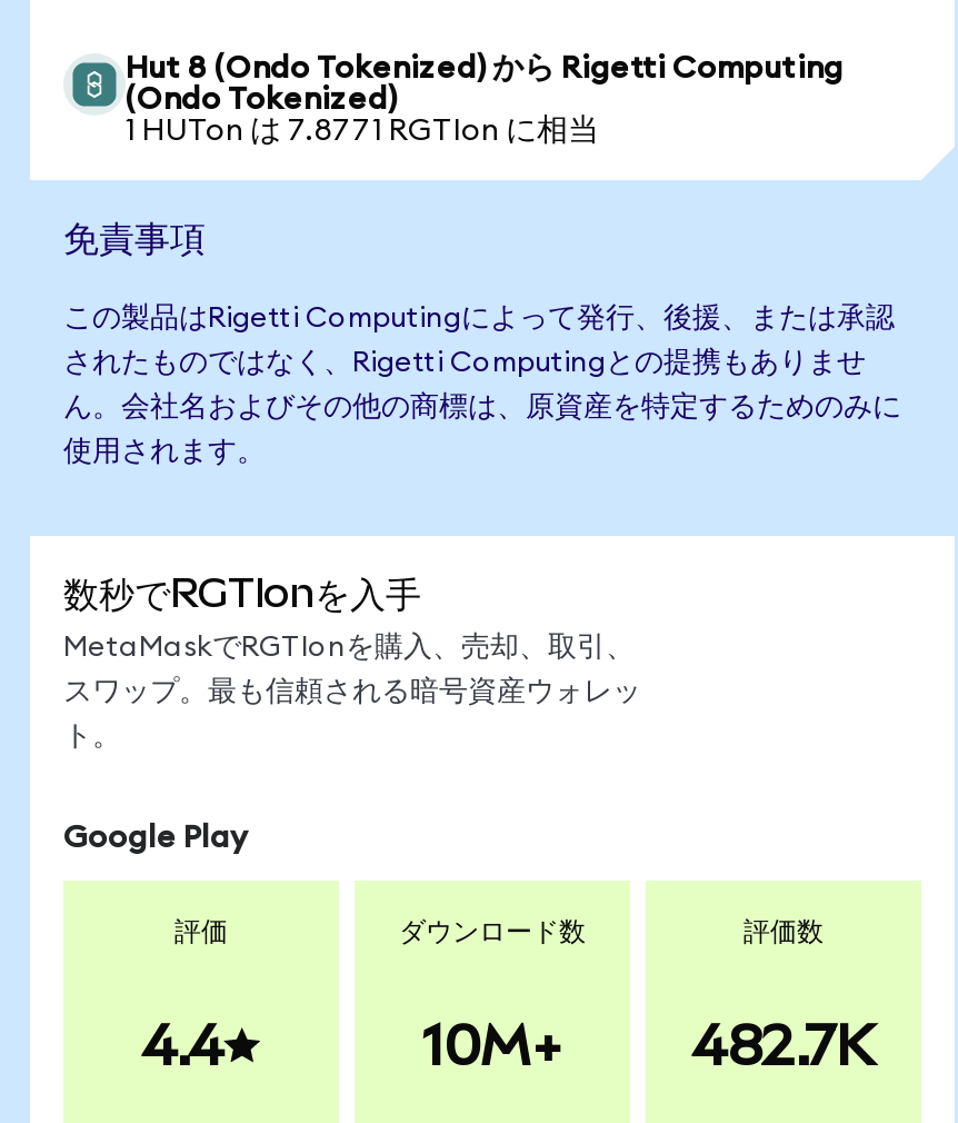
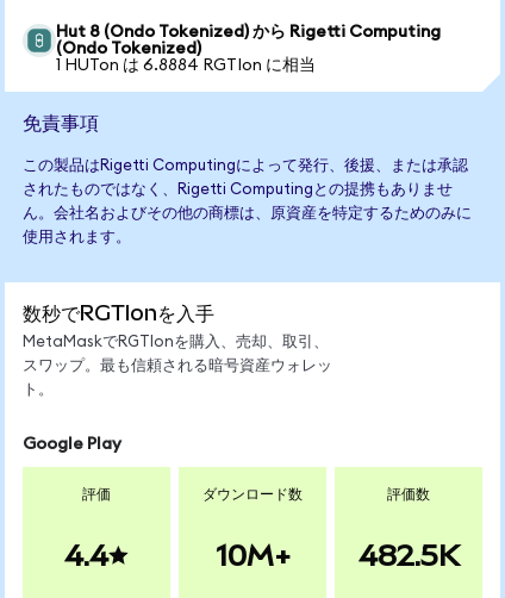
[126,116,599,147] 1 HUTon は 7.8771 RGTIon に相当 -> [56,57,316,74] 1 HUTon は 6.8884 RGTIon に相当
[691,1014,876,1076] 482.7K -> [358,538,459,572] 482.5K

